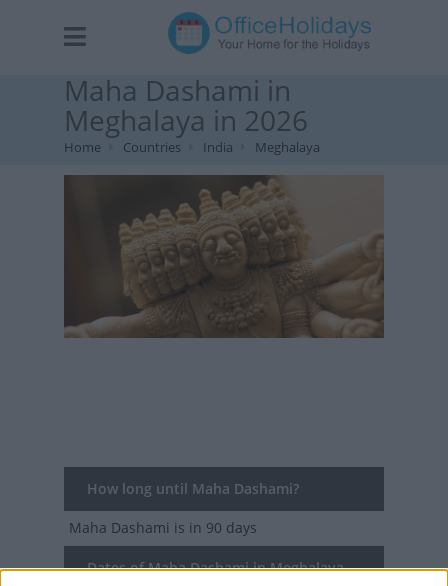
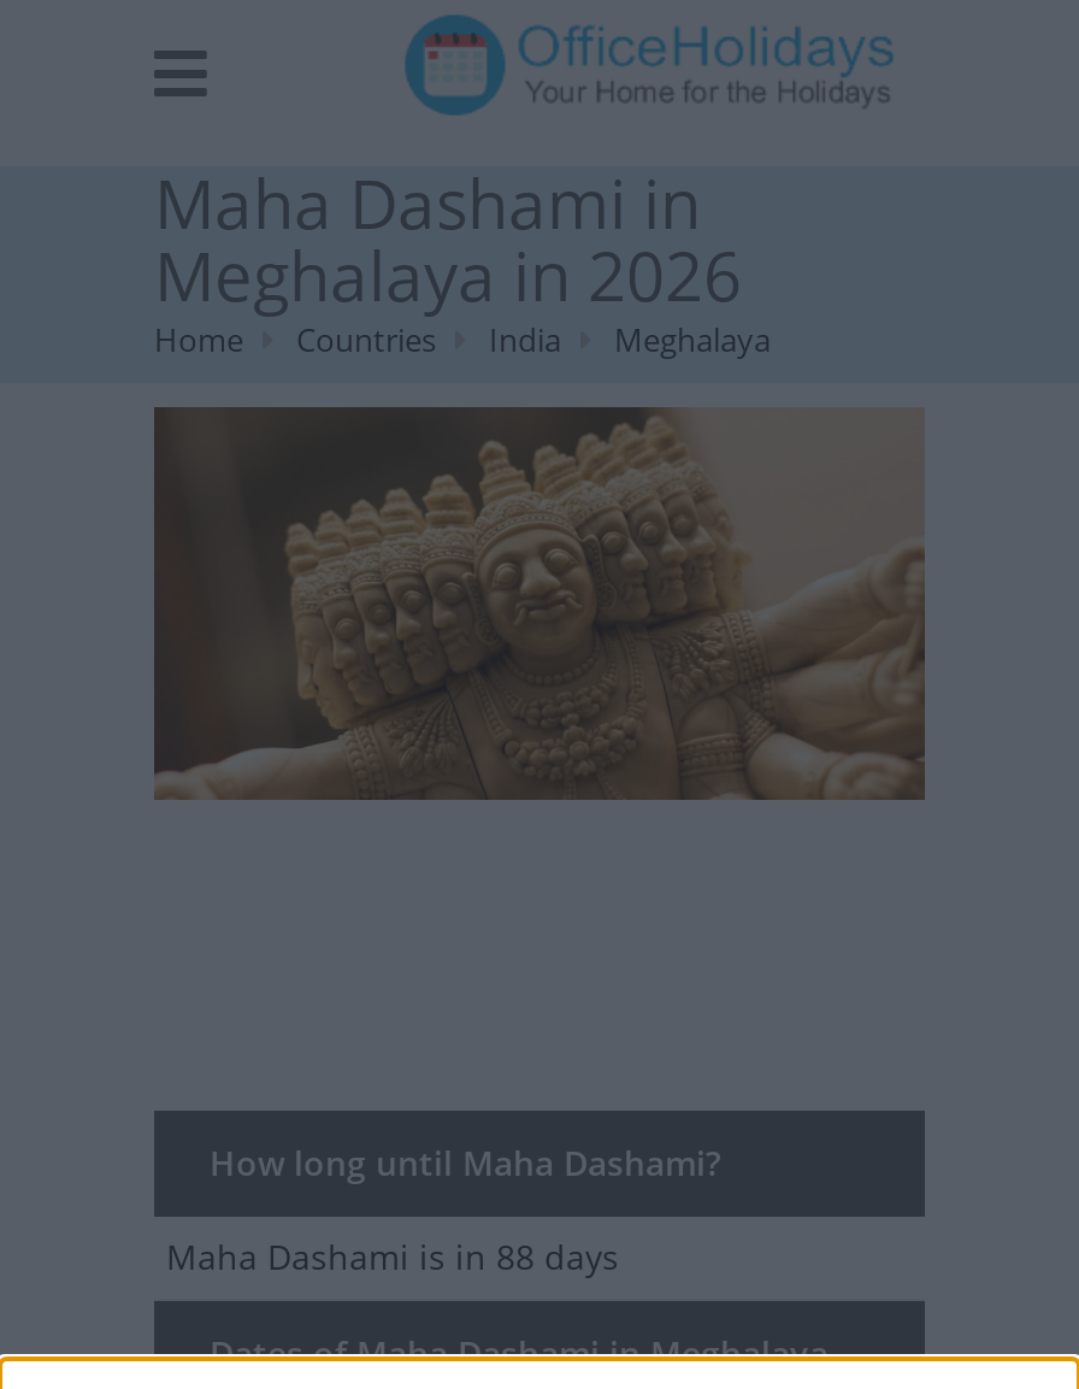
[69,518,257,537] Maha Dashami is in 90 days -> [166,1233,619,1278] Maha Dashami is in 88 days

